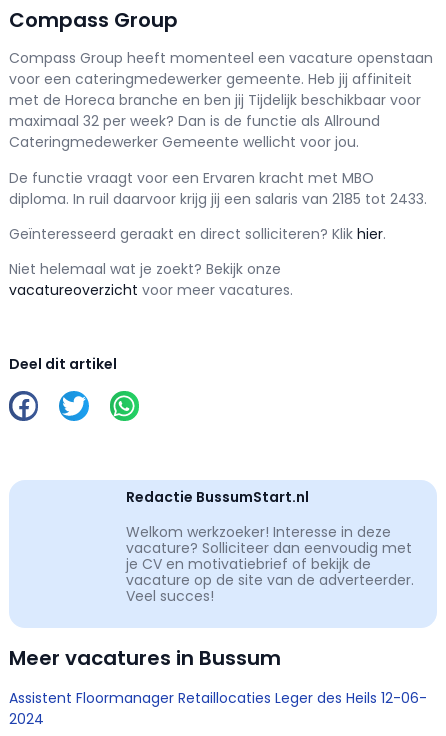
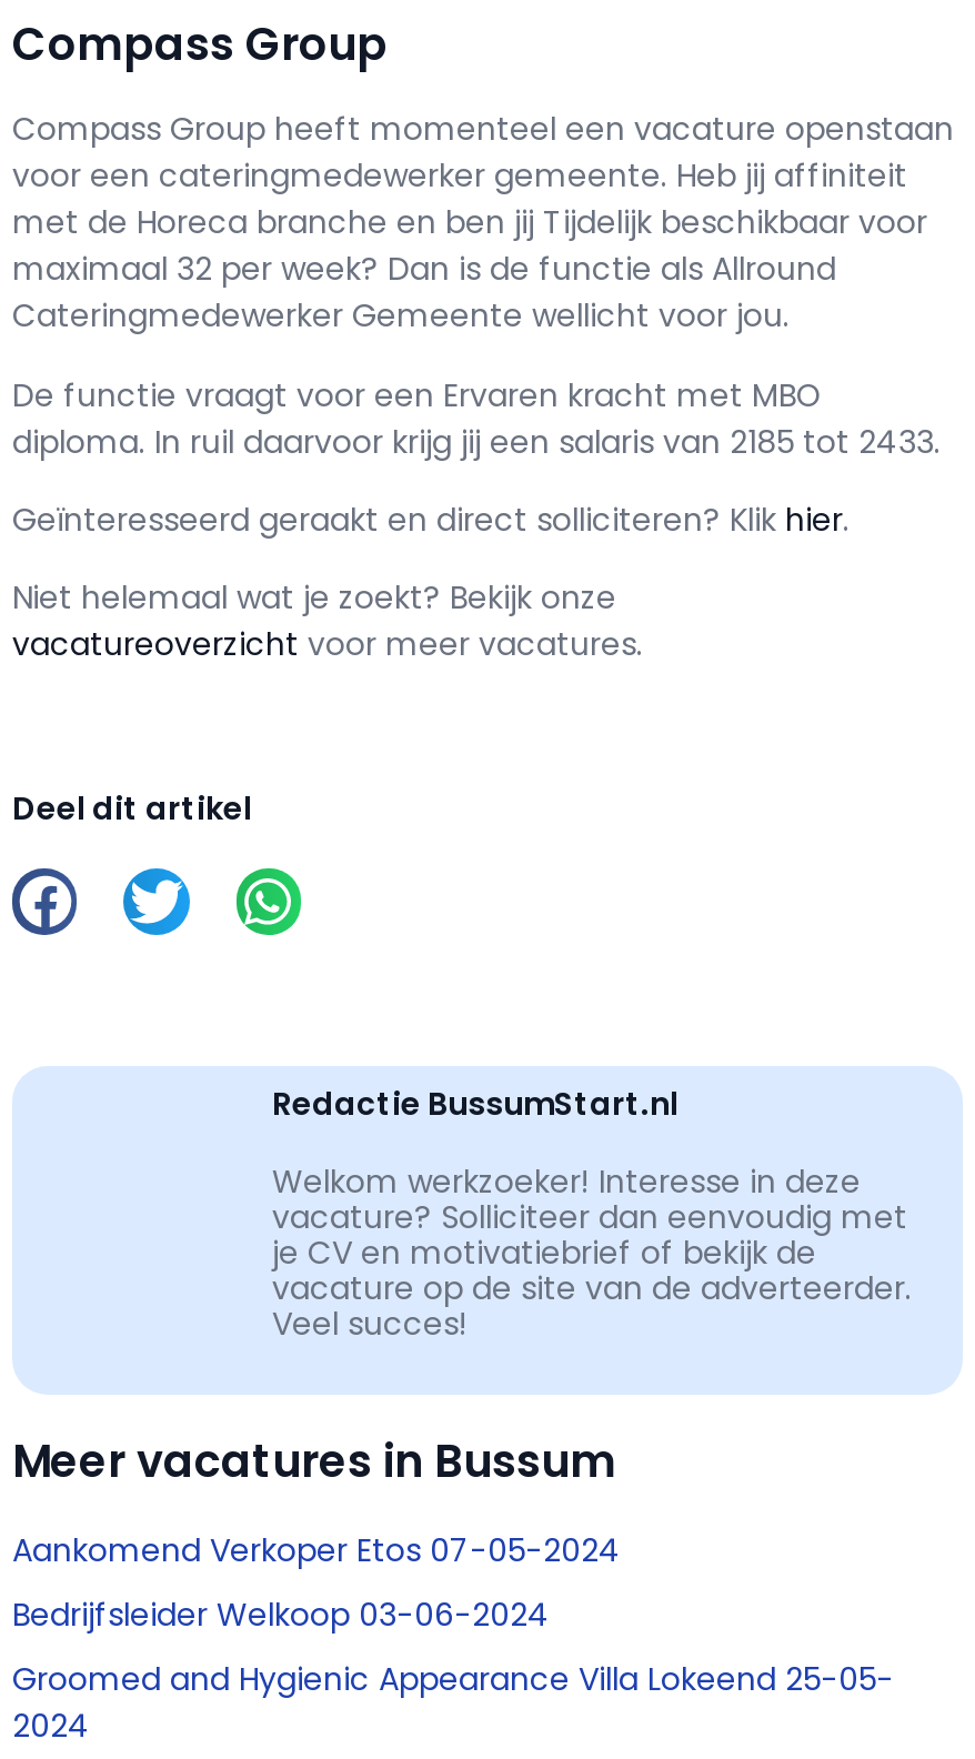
[9,688,427,708] Assistent Floormanager Retaillocaties Leger des Heils 12-06- -> [12,1529,894,1702] Aankomend Verkoper Etos 07-05-2024 | Bedrijfsleider Welkoop 03-06-2024 | Groomed and Hygienic Appearance Villa Lokeend 25-05-

